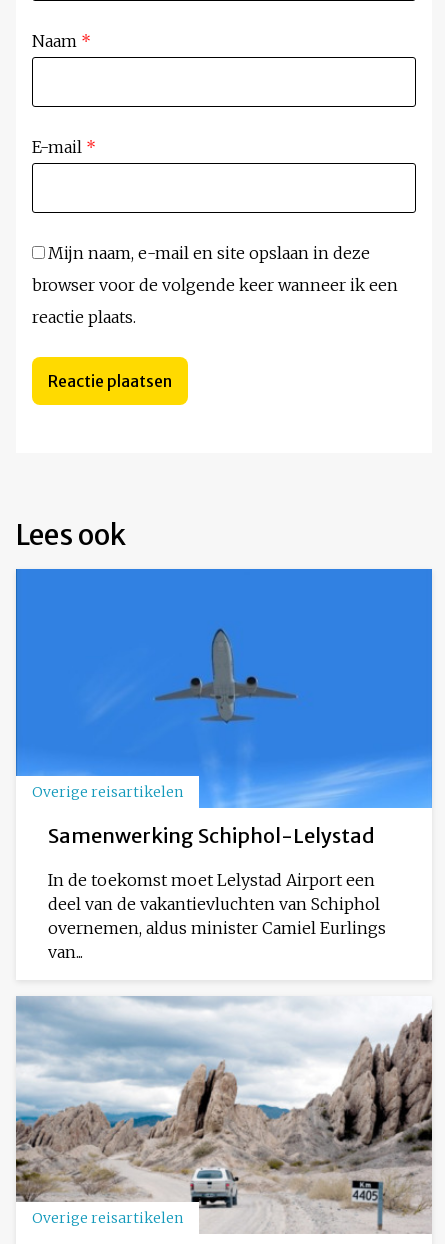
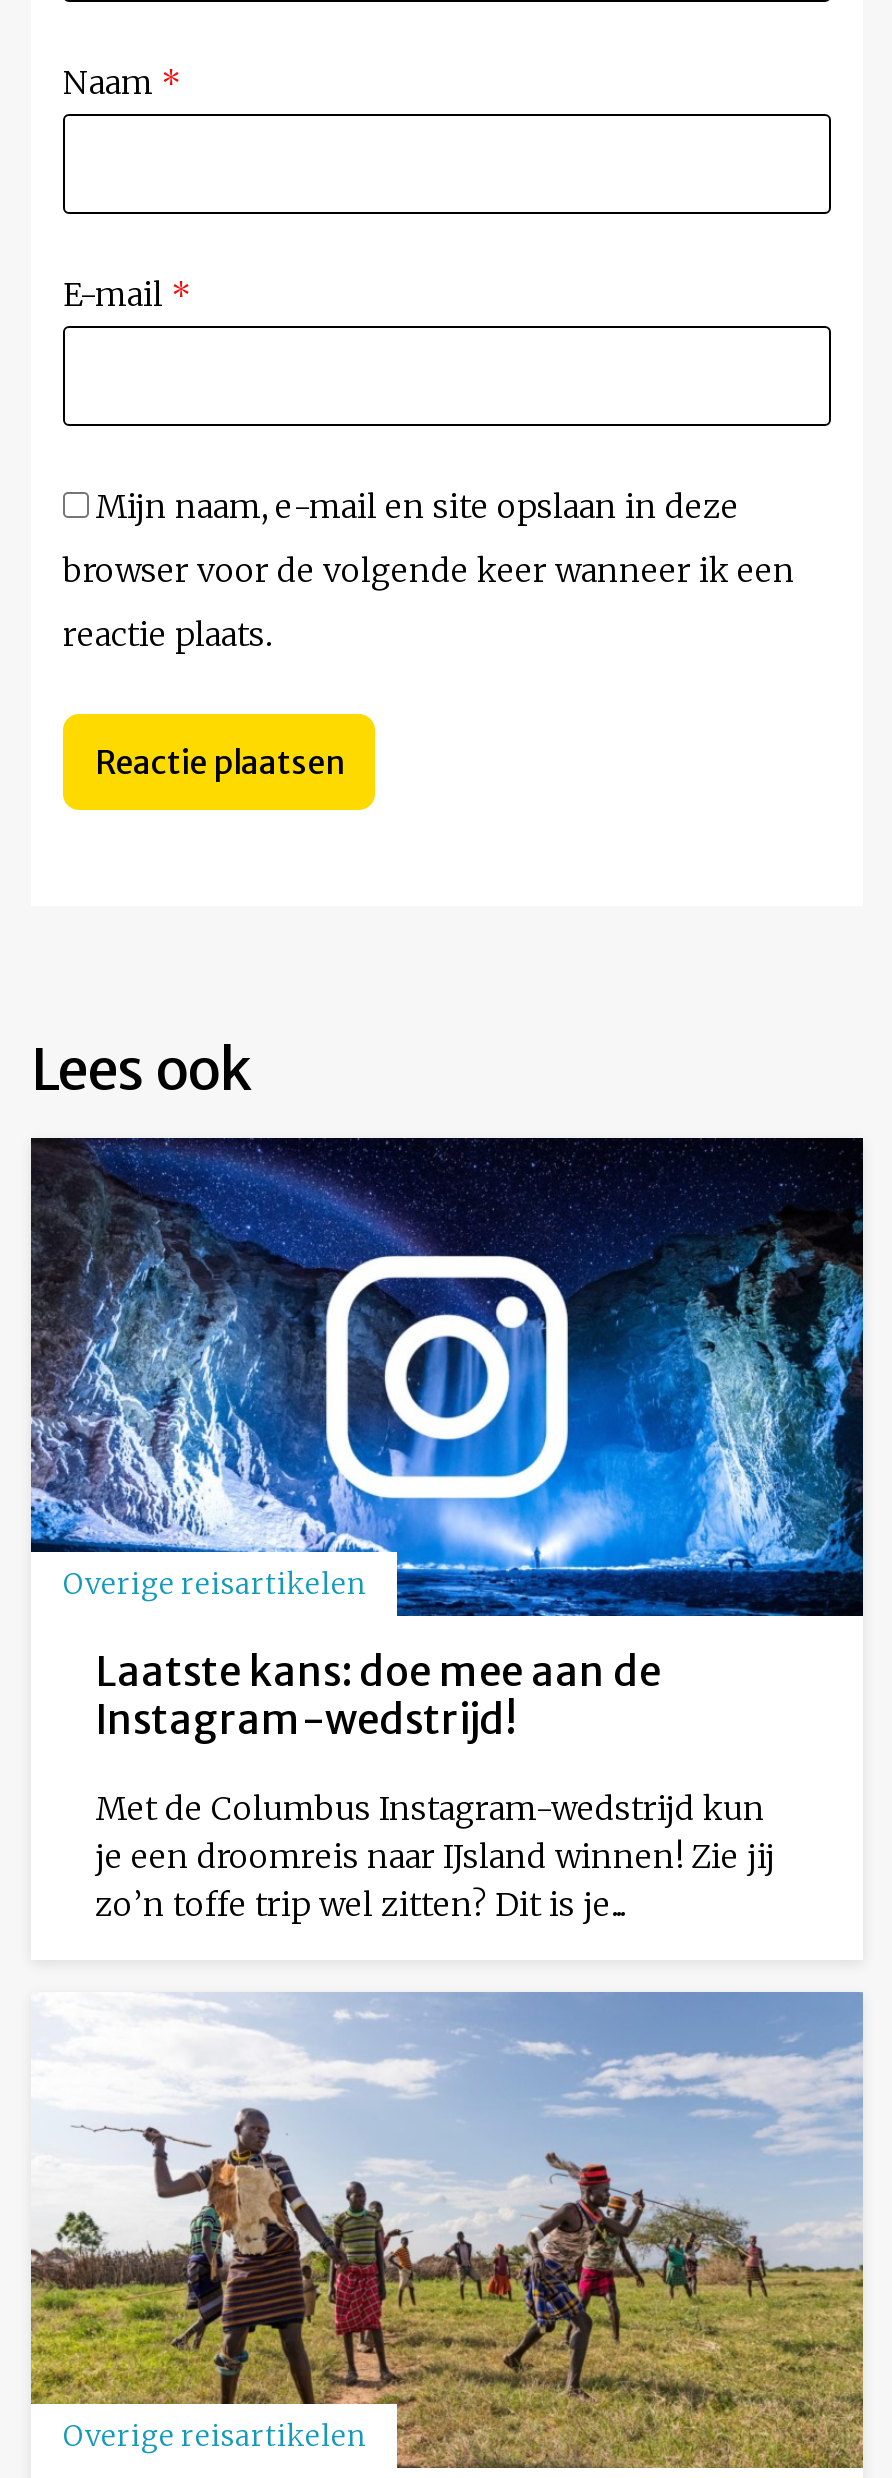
[15,568,433,848] [image] | Samenwerking Schiphol-Lelystad -> [29,1136,865,1744] [image] | Laatste kans: doe mee aan de | Instagram-wedstrijd!
[48,870,386,962] In de toekomst moet Lelystad Airport een | deel van de vakantievluchten van Schiphol | overnemen, aldus minister Camiel Eurlings | van... -> [95,1788,775,1924] Met de Columbus Instagram-wedstrijd kun | je een droomreis naar IJsland winnen! Zie jij | zo’n toffe trip wel zitten? Dit is je...
[15,996,433,1234] [image] -> [29,1990,865,2468] [image]

